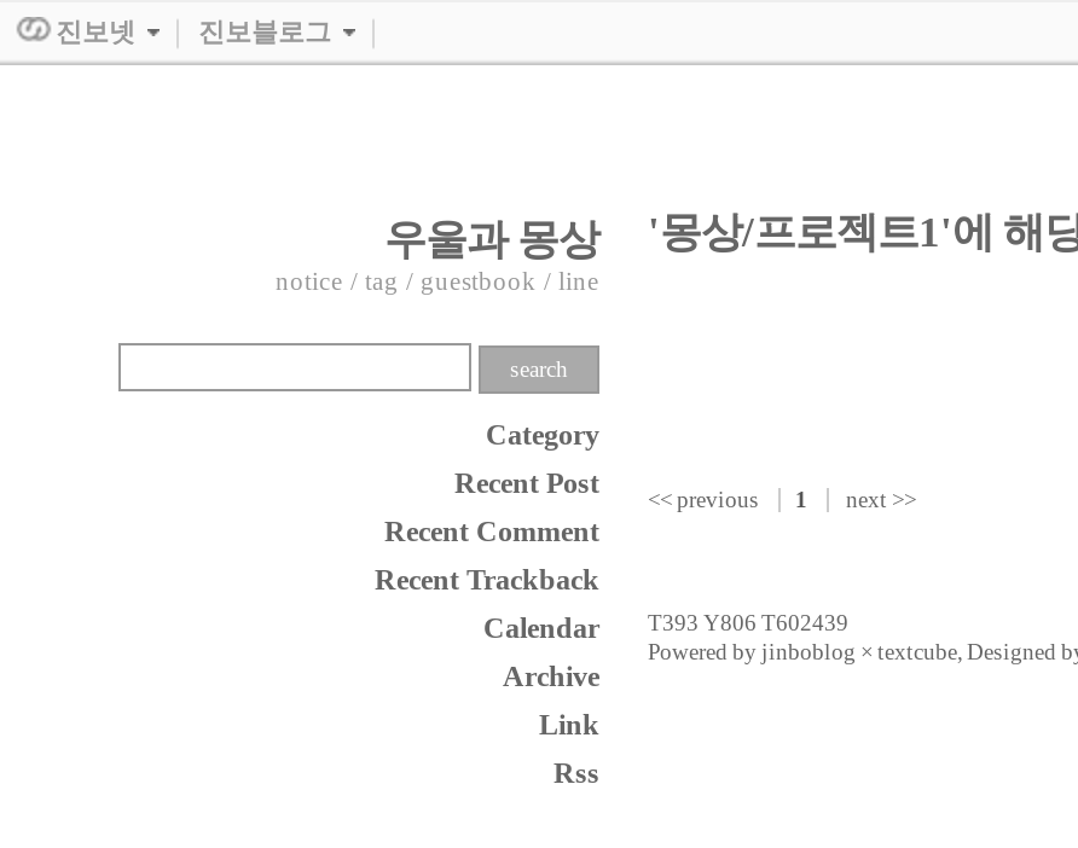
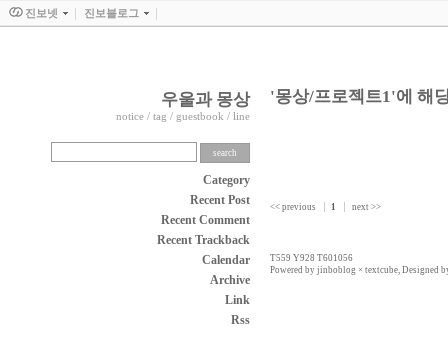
[483,610,848,644] Calendar T393 Y806 T602439 -> [202,252,353,266] Calendar T559 Y928 T601056

